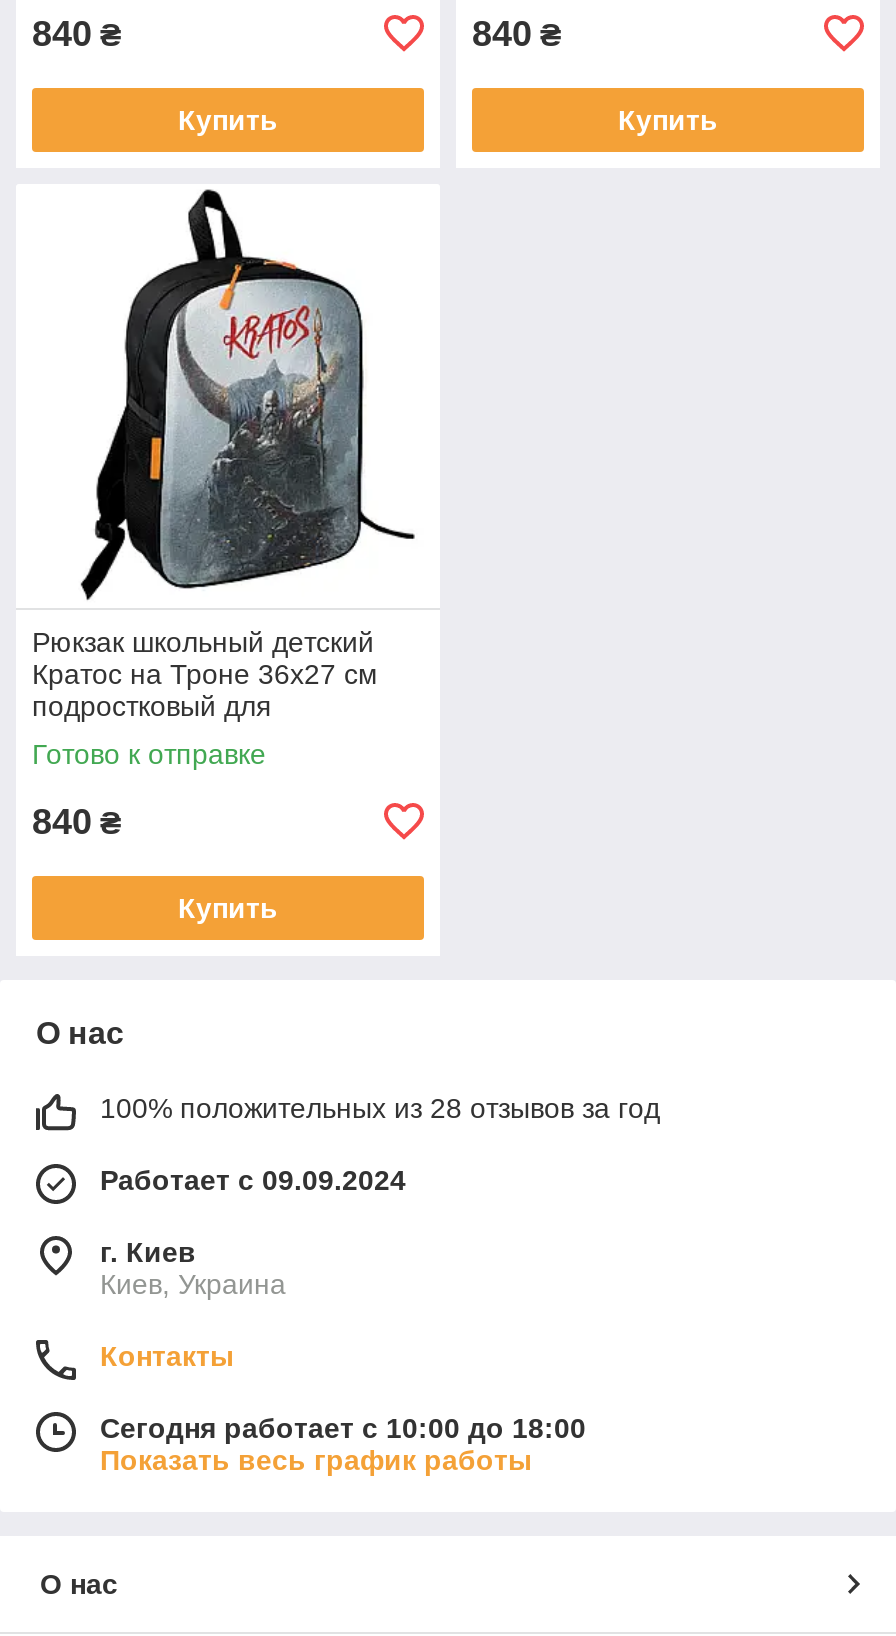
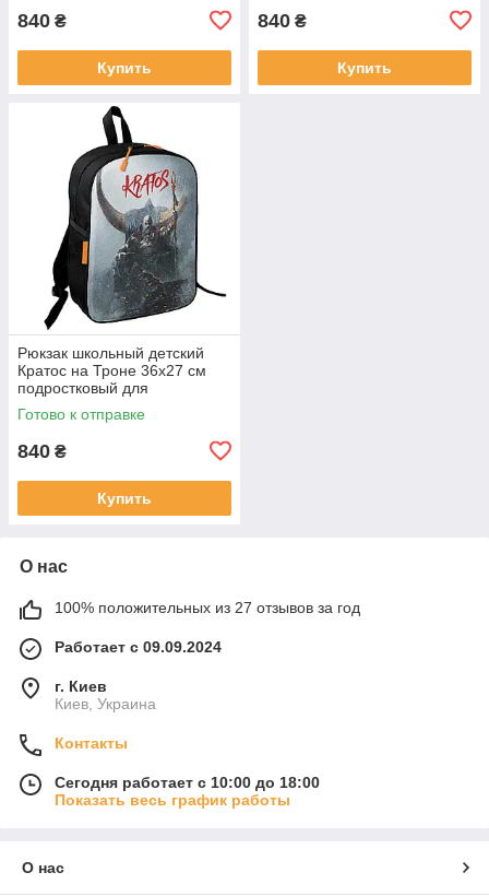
[100,1092,660,1124] 100% положительных из 28 отзывов за год -> [55,599,360,616] 100% положительных из 27 отзывов за год

